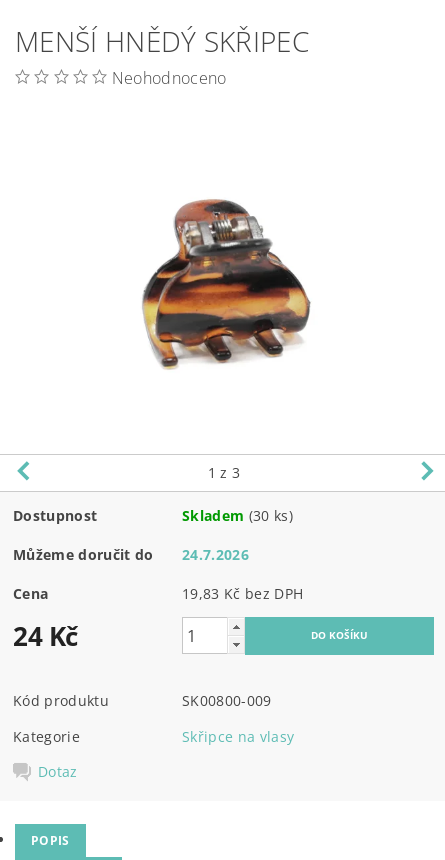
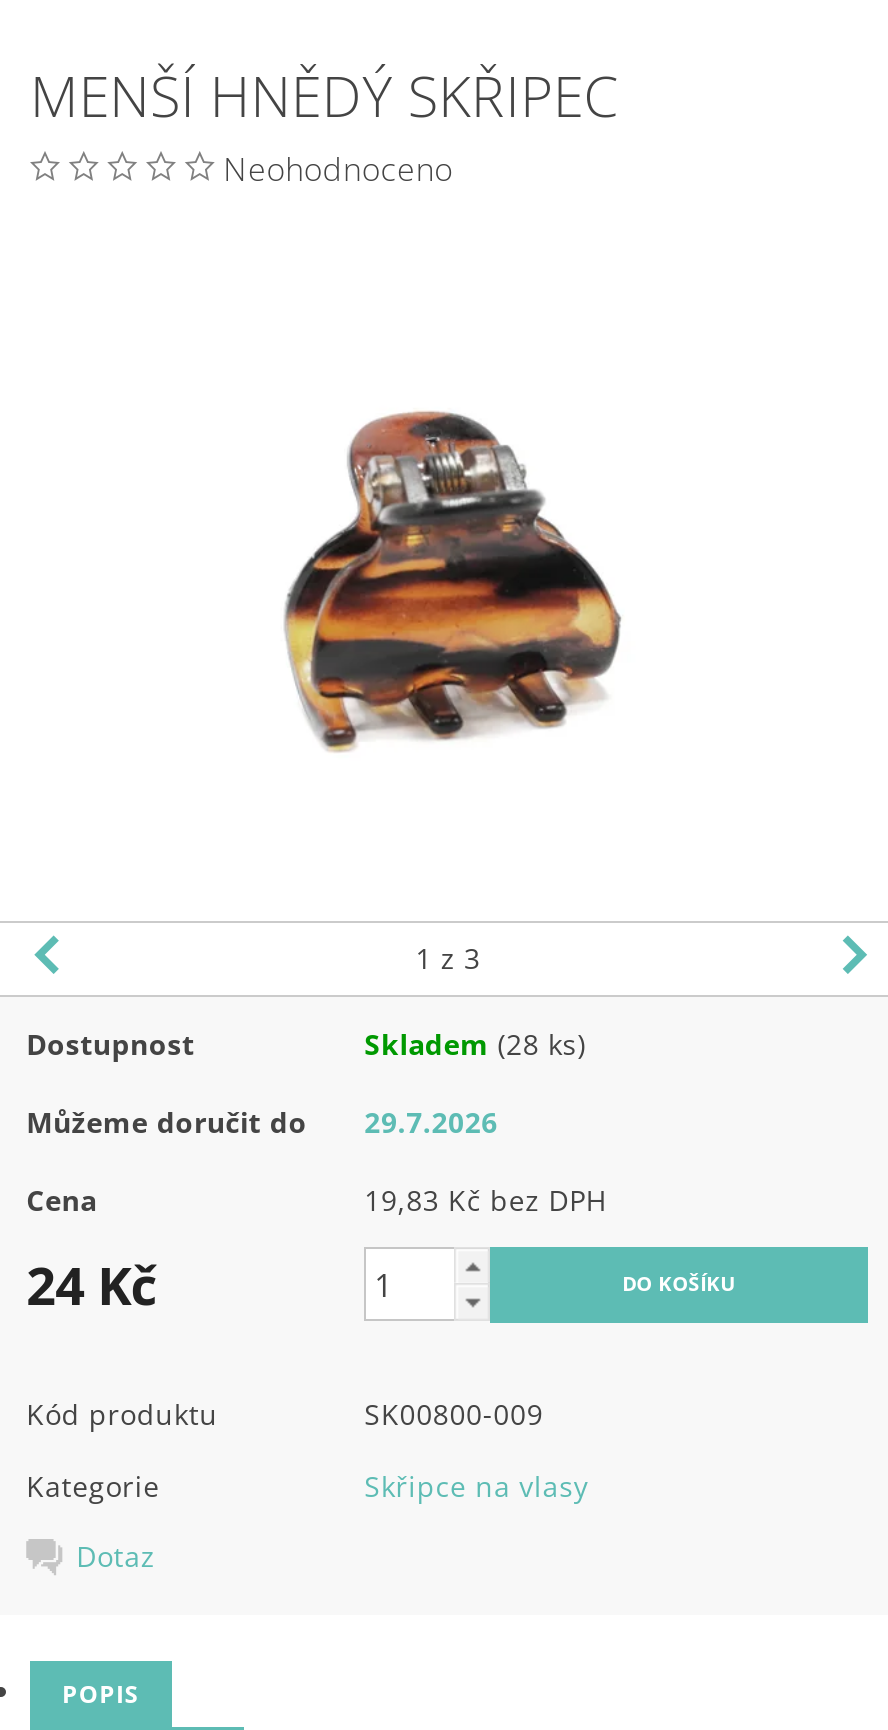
[182,506,293,525] Skladem (30 ks) -> [364,1024,586,1062] Skladem (28 ks)
[13,545,249,564] Můžeme doručit do 24.7.2026 -> [26,1102,498,1140] Můžeme doručit do 29.7.2026

